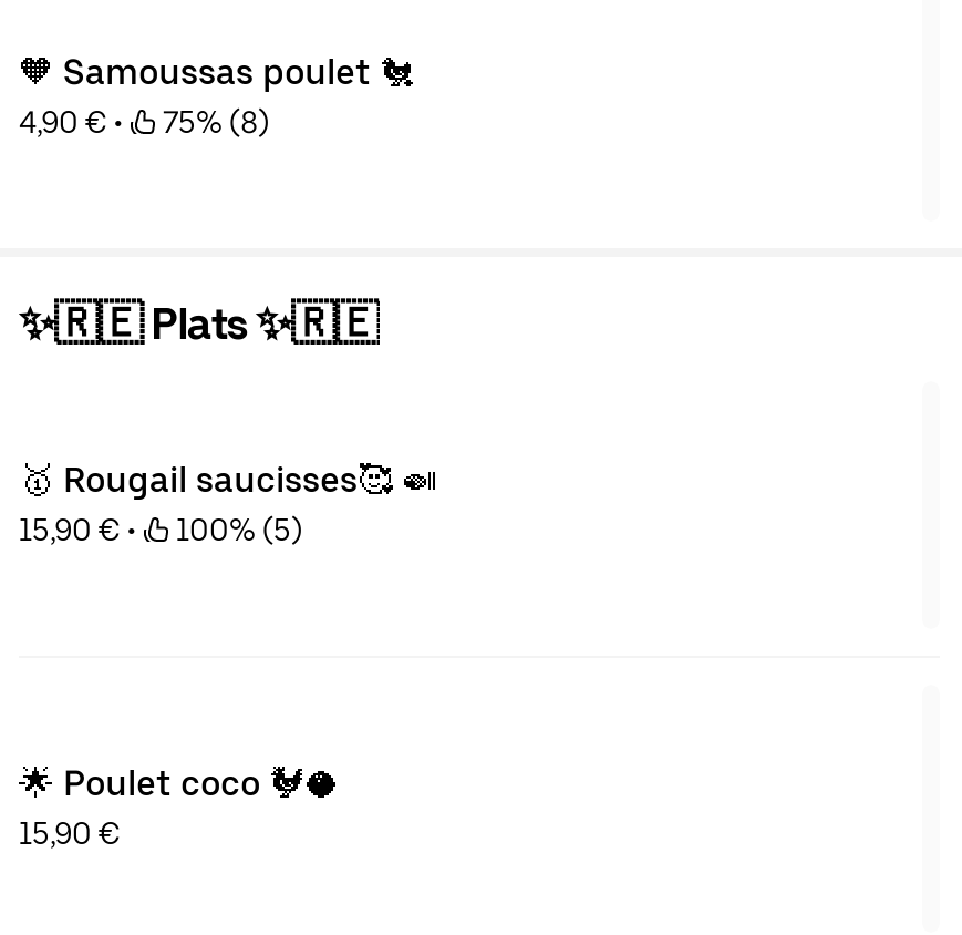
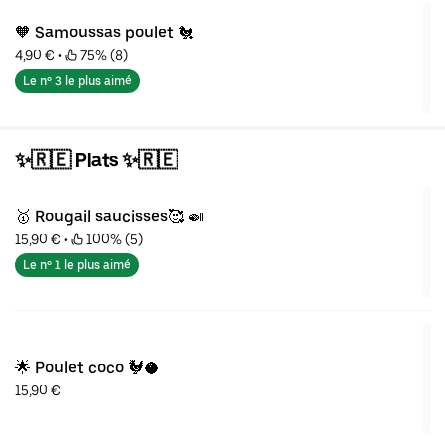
none -> [23,74,132,88] Le nº 3 le plus aimé
none -> [23,258,131,272] Le nº 1 le plus aimé

